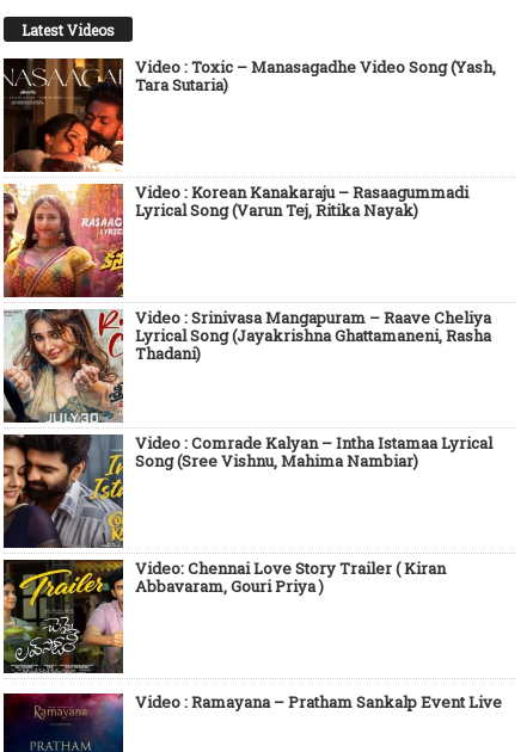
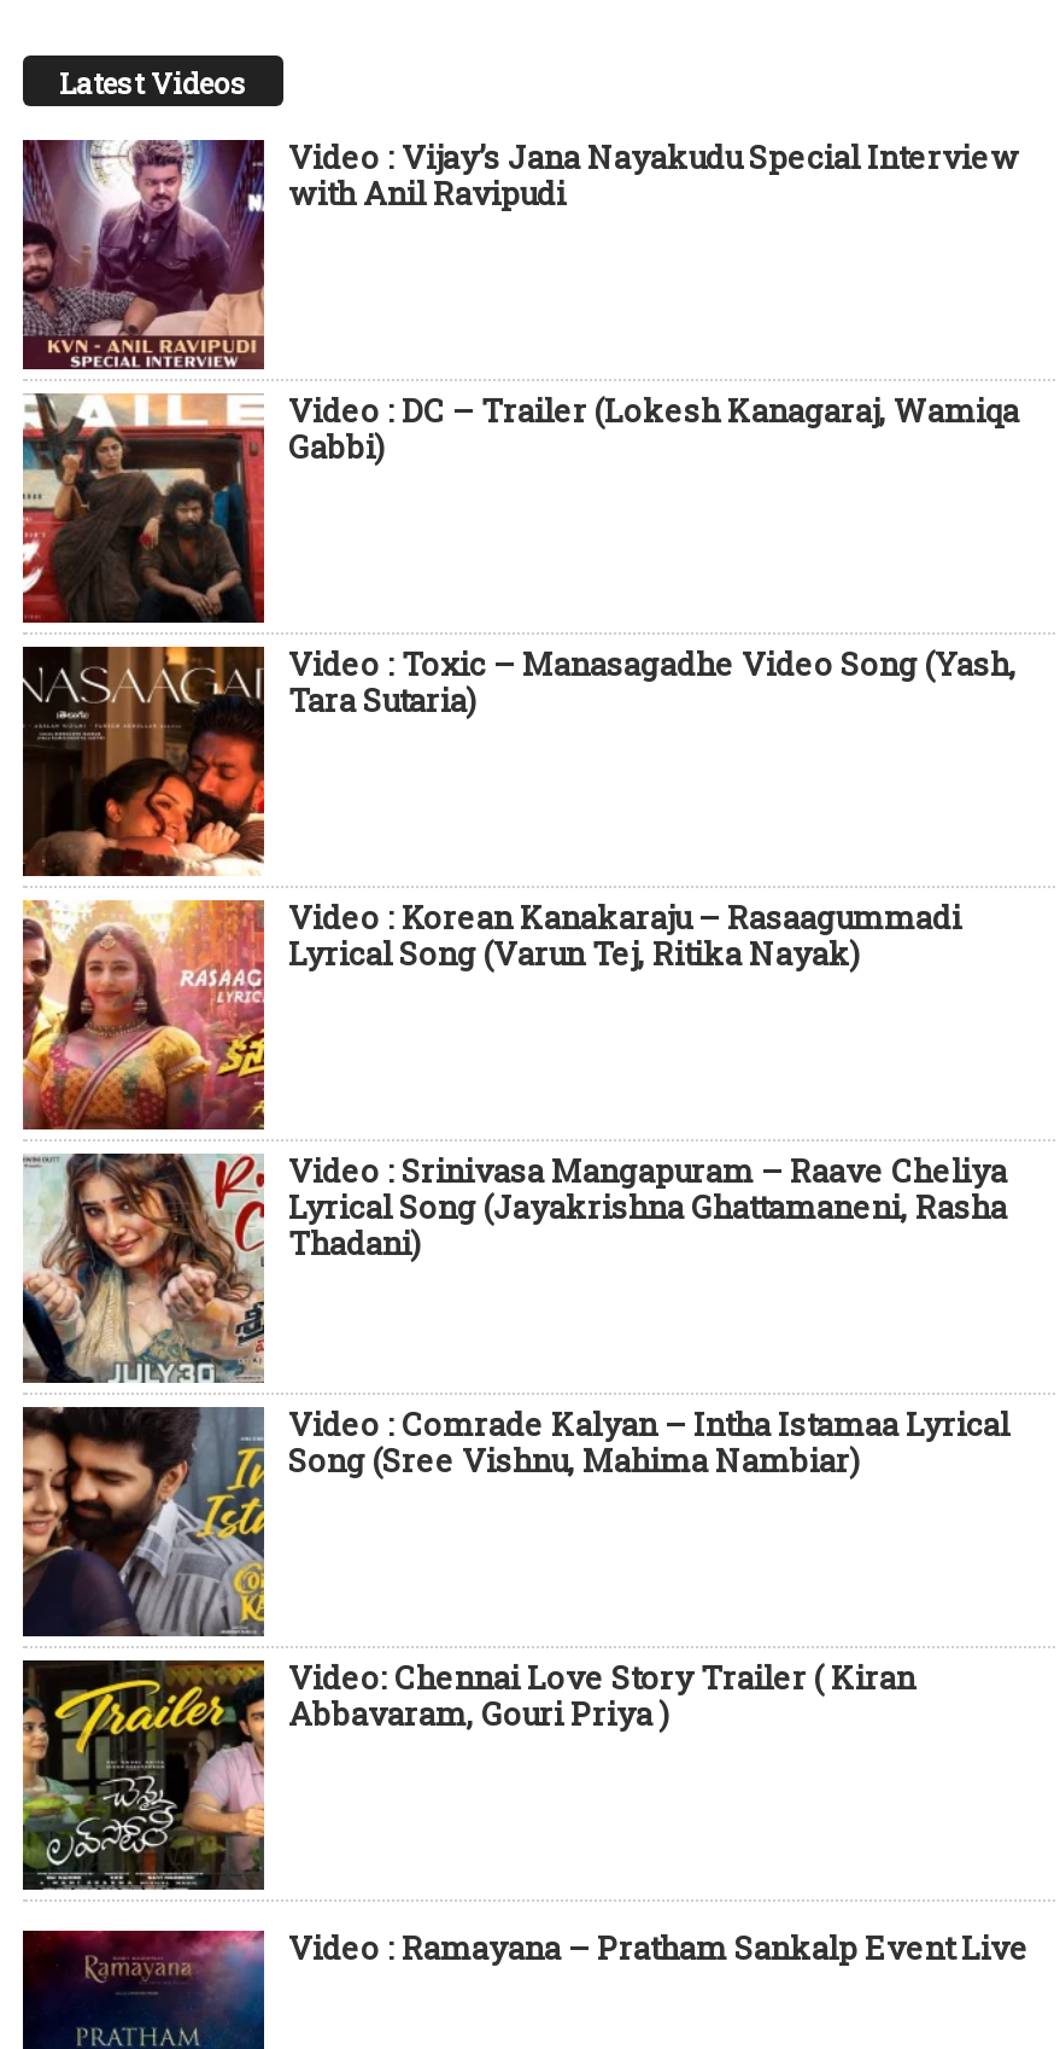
none -> [21,134,1019,372] [image] | Video : Vijay’s Jana Nayakudu Special Interview | with Anil Ravipudi
none -> [21,388,1019,623] [image] | Video : DC – Trailer (Lokesh Kanagaraj, Wamiqa | Gabbi)

